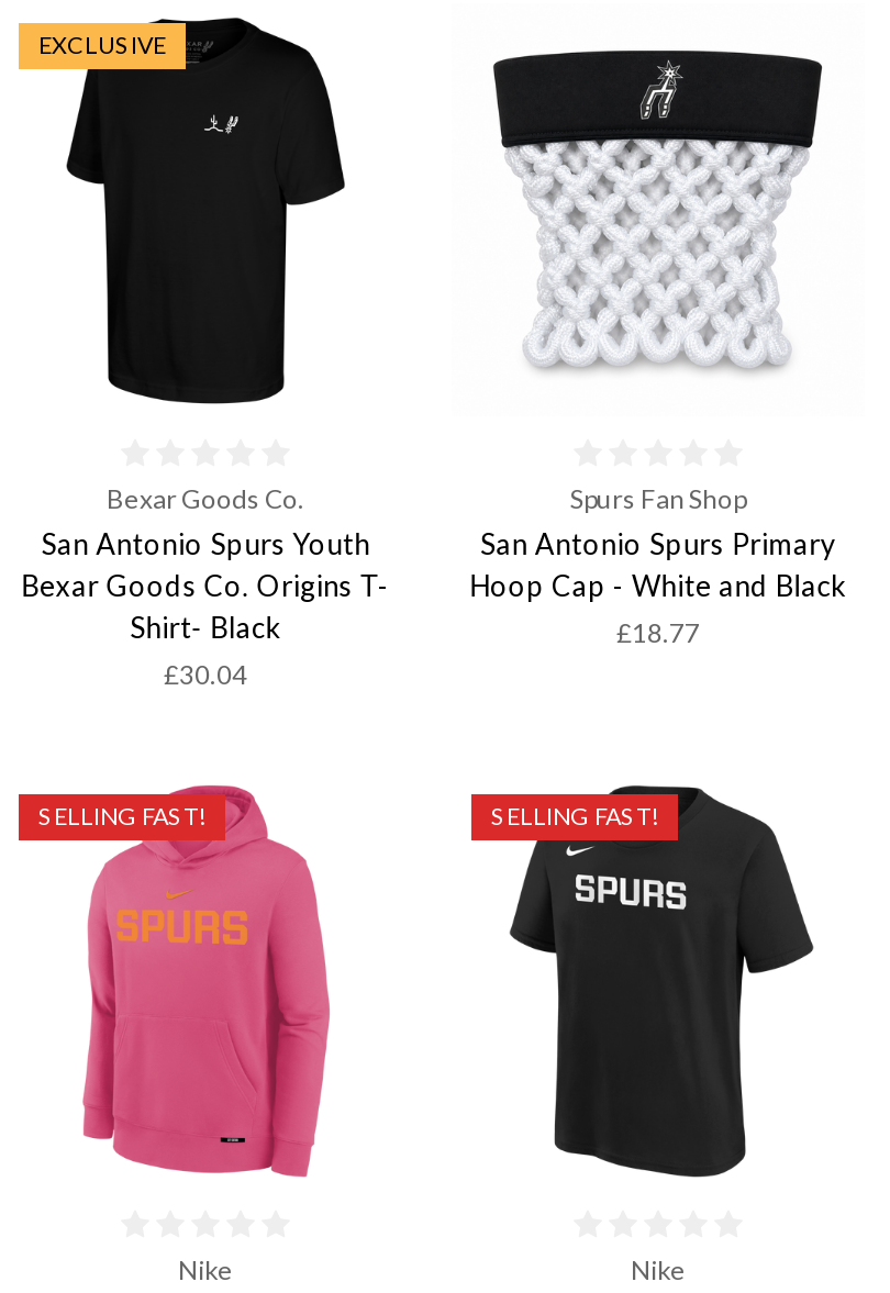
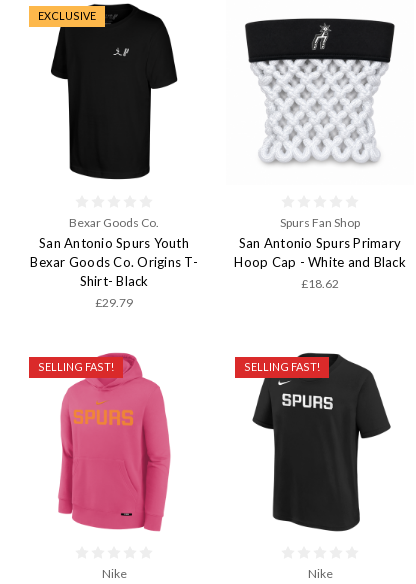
[616,616,700,649] £18.77 -> [301,276,339,291] £18.62
[164,658,247,691] £30.04 -> [95,295,133,310] £29.79

